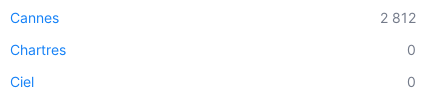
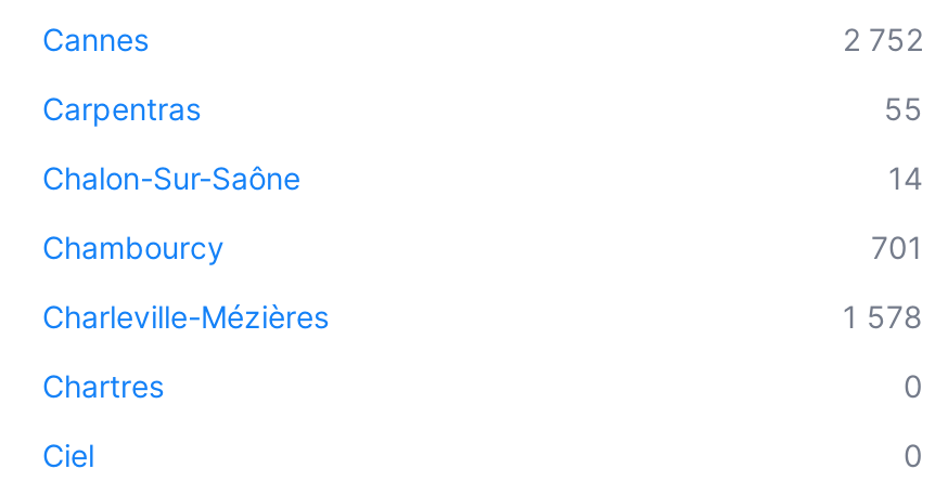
[380,9,416,26] 2 812 -> [42,20,923,334] 2 752 | Carpentras | 55 | Chalon-Sur-Saône | 14 | Chambourcy | 701 | Charleville-Mézières | 1 578

